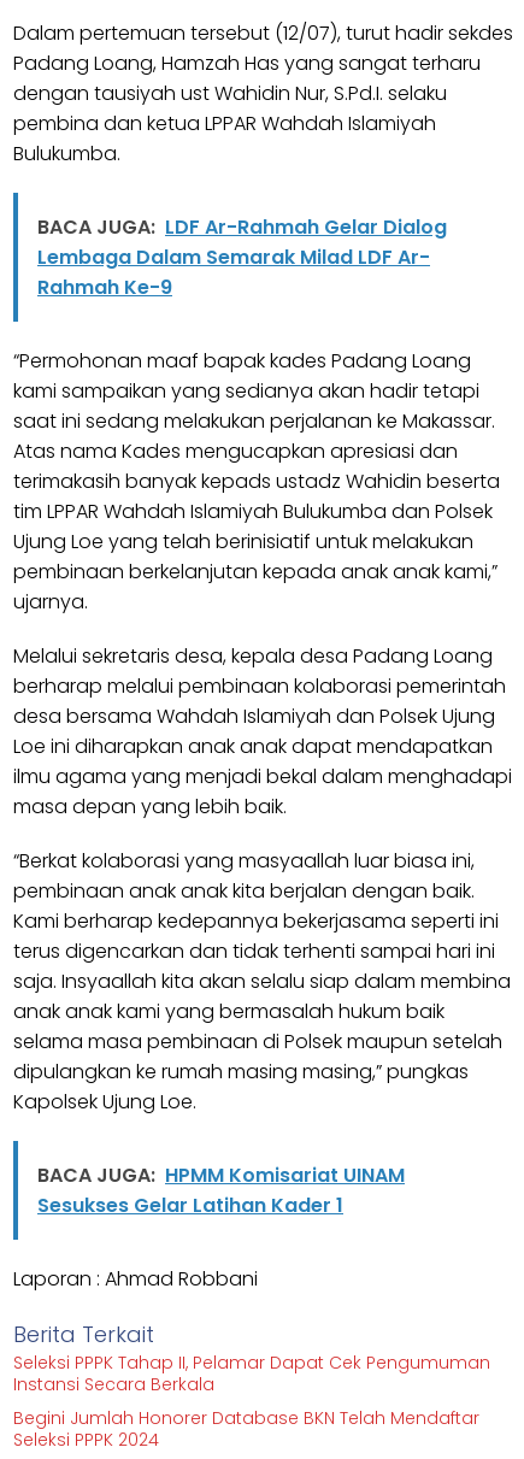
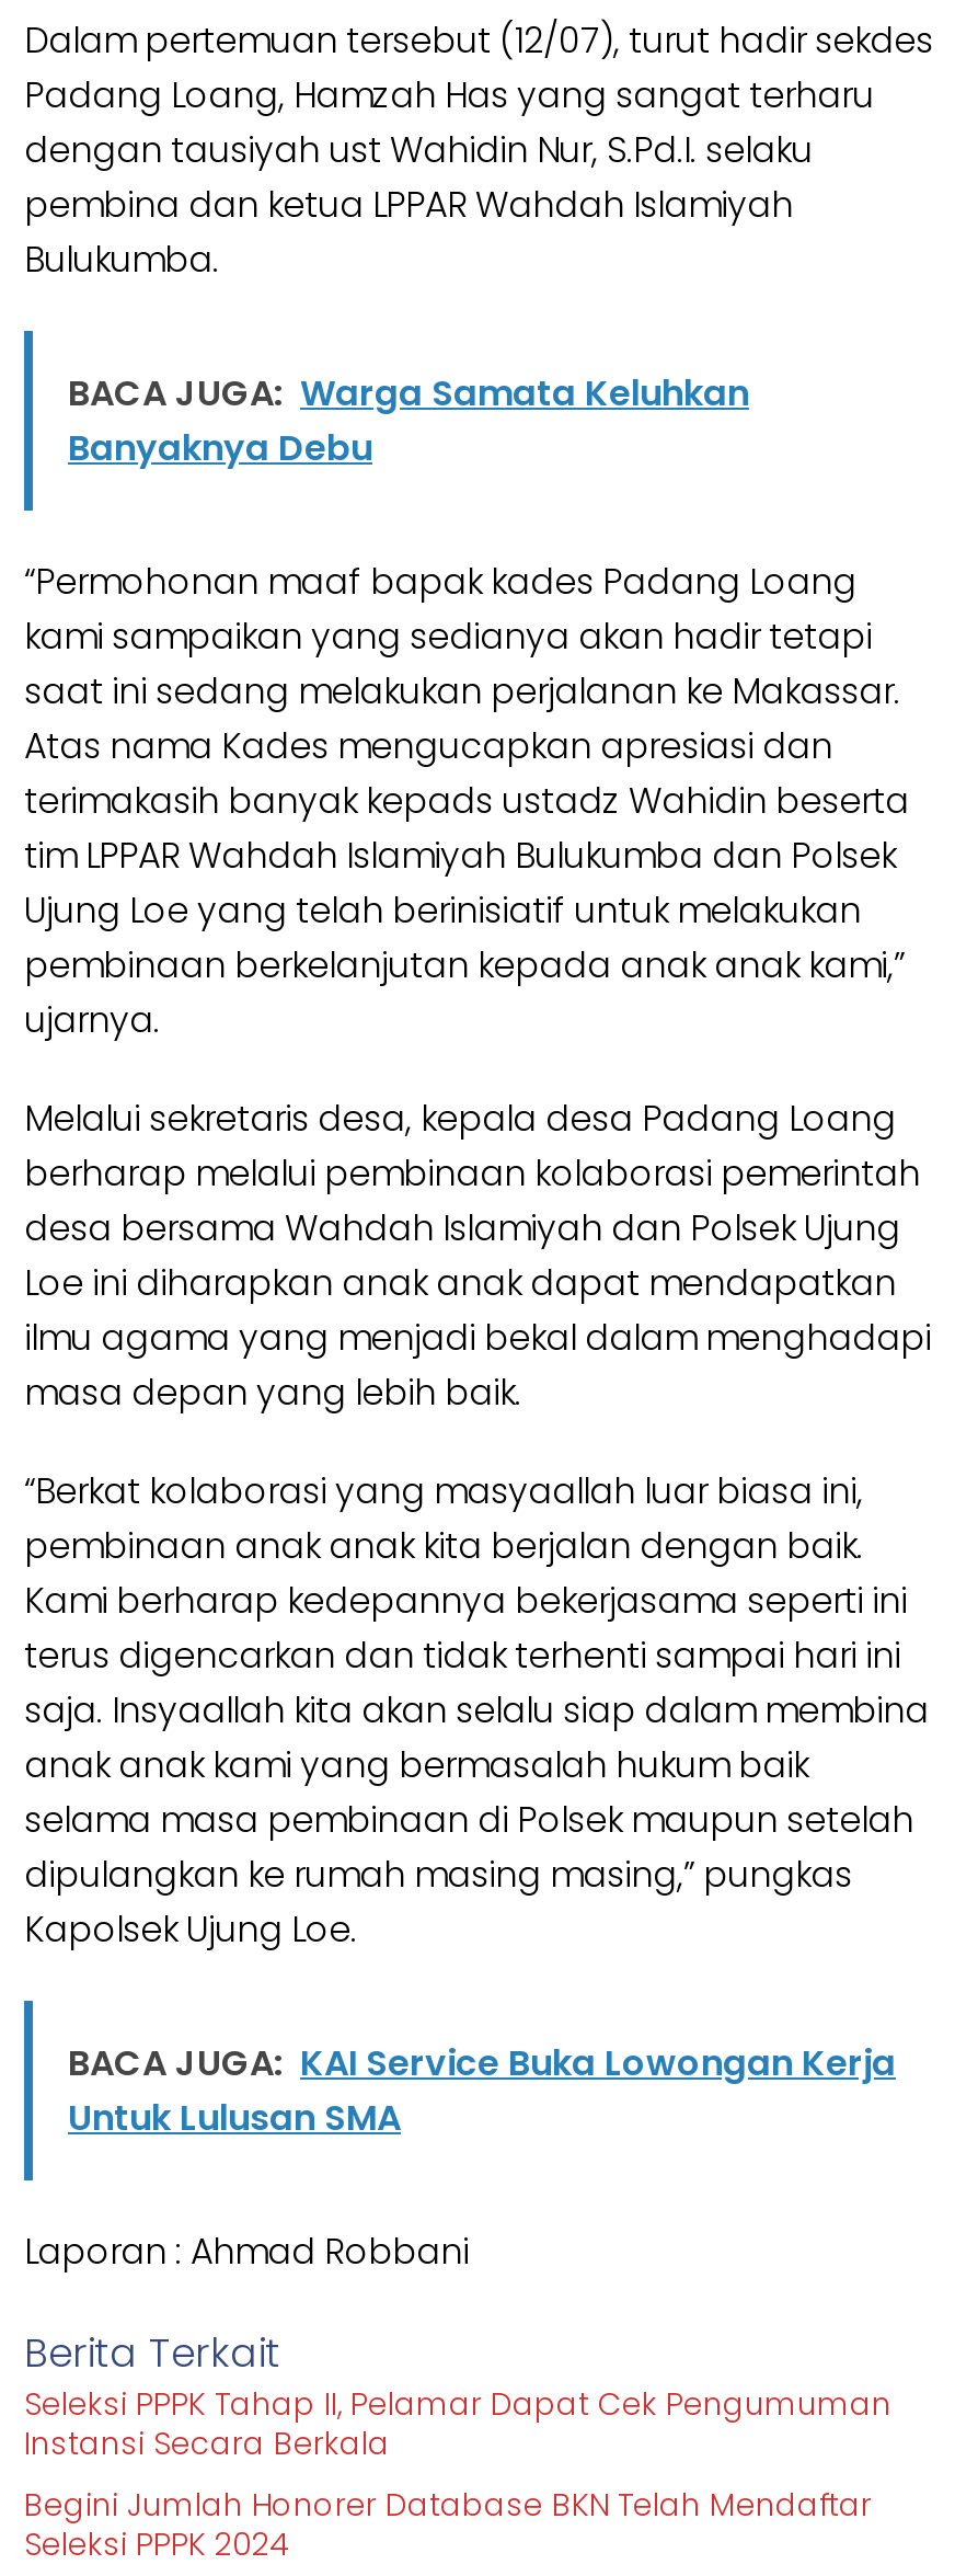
[37,214,447,302] BACA JUGA: LDF Ar-Rahmah Gelar Dialog | Lembaga Dalam Semarak Milad LDF Ar- | Rahmah Ke-9 -> [68,369,749,474] BACA JUGA: Warga Samata Keluhkan | Banyaknya Debu
[37,1162,405,1220] BACA JUGA: HPMM Komisariat UINAM | Sesukses Gelar Latihan Kader 1 -> [68,2039,896,2144] BACA JUGA: KAI Service Buka Lowongan Kerja | Untuk Lulusan SMA

